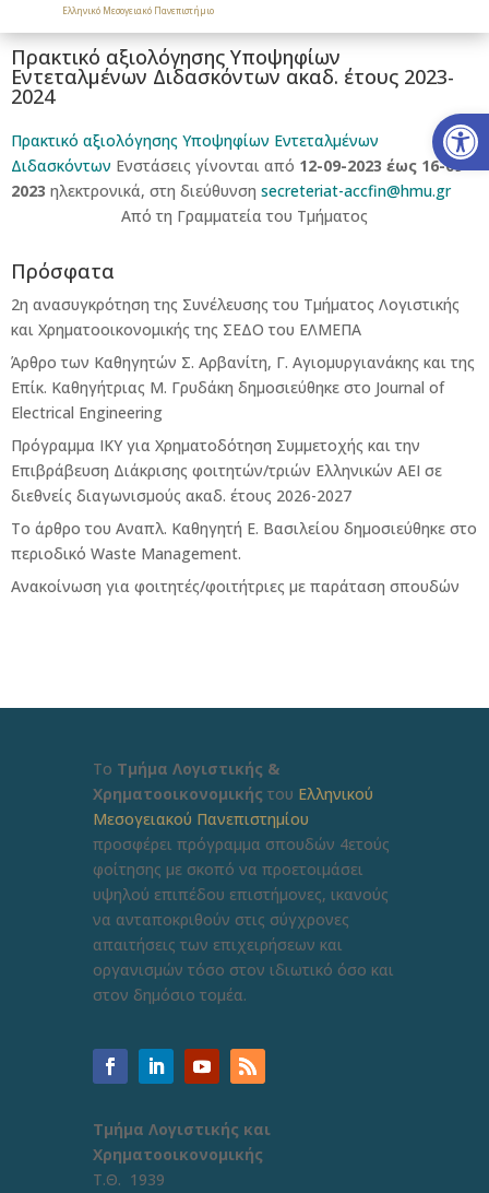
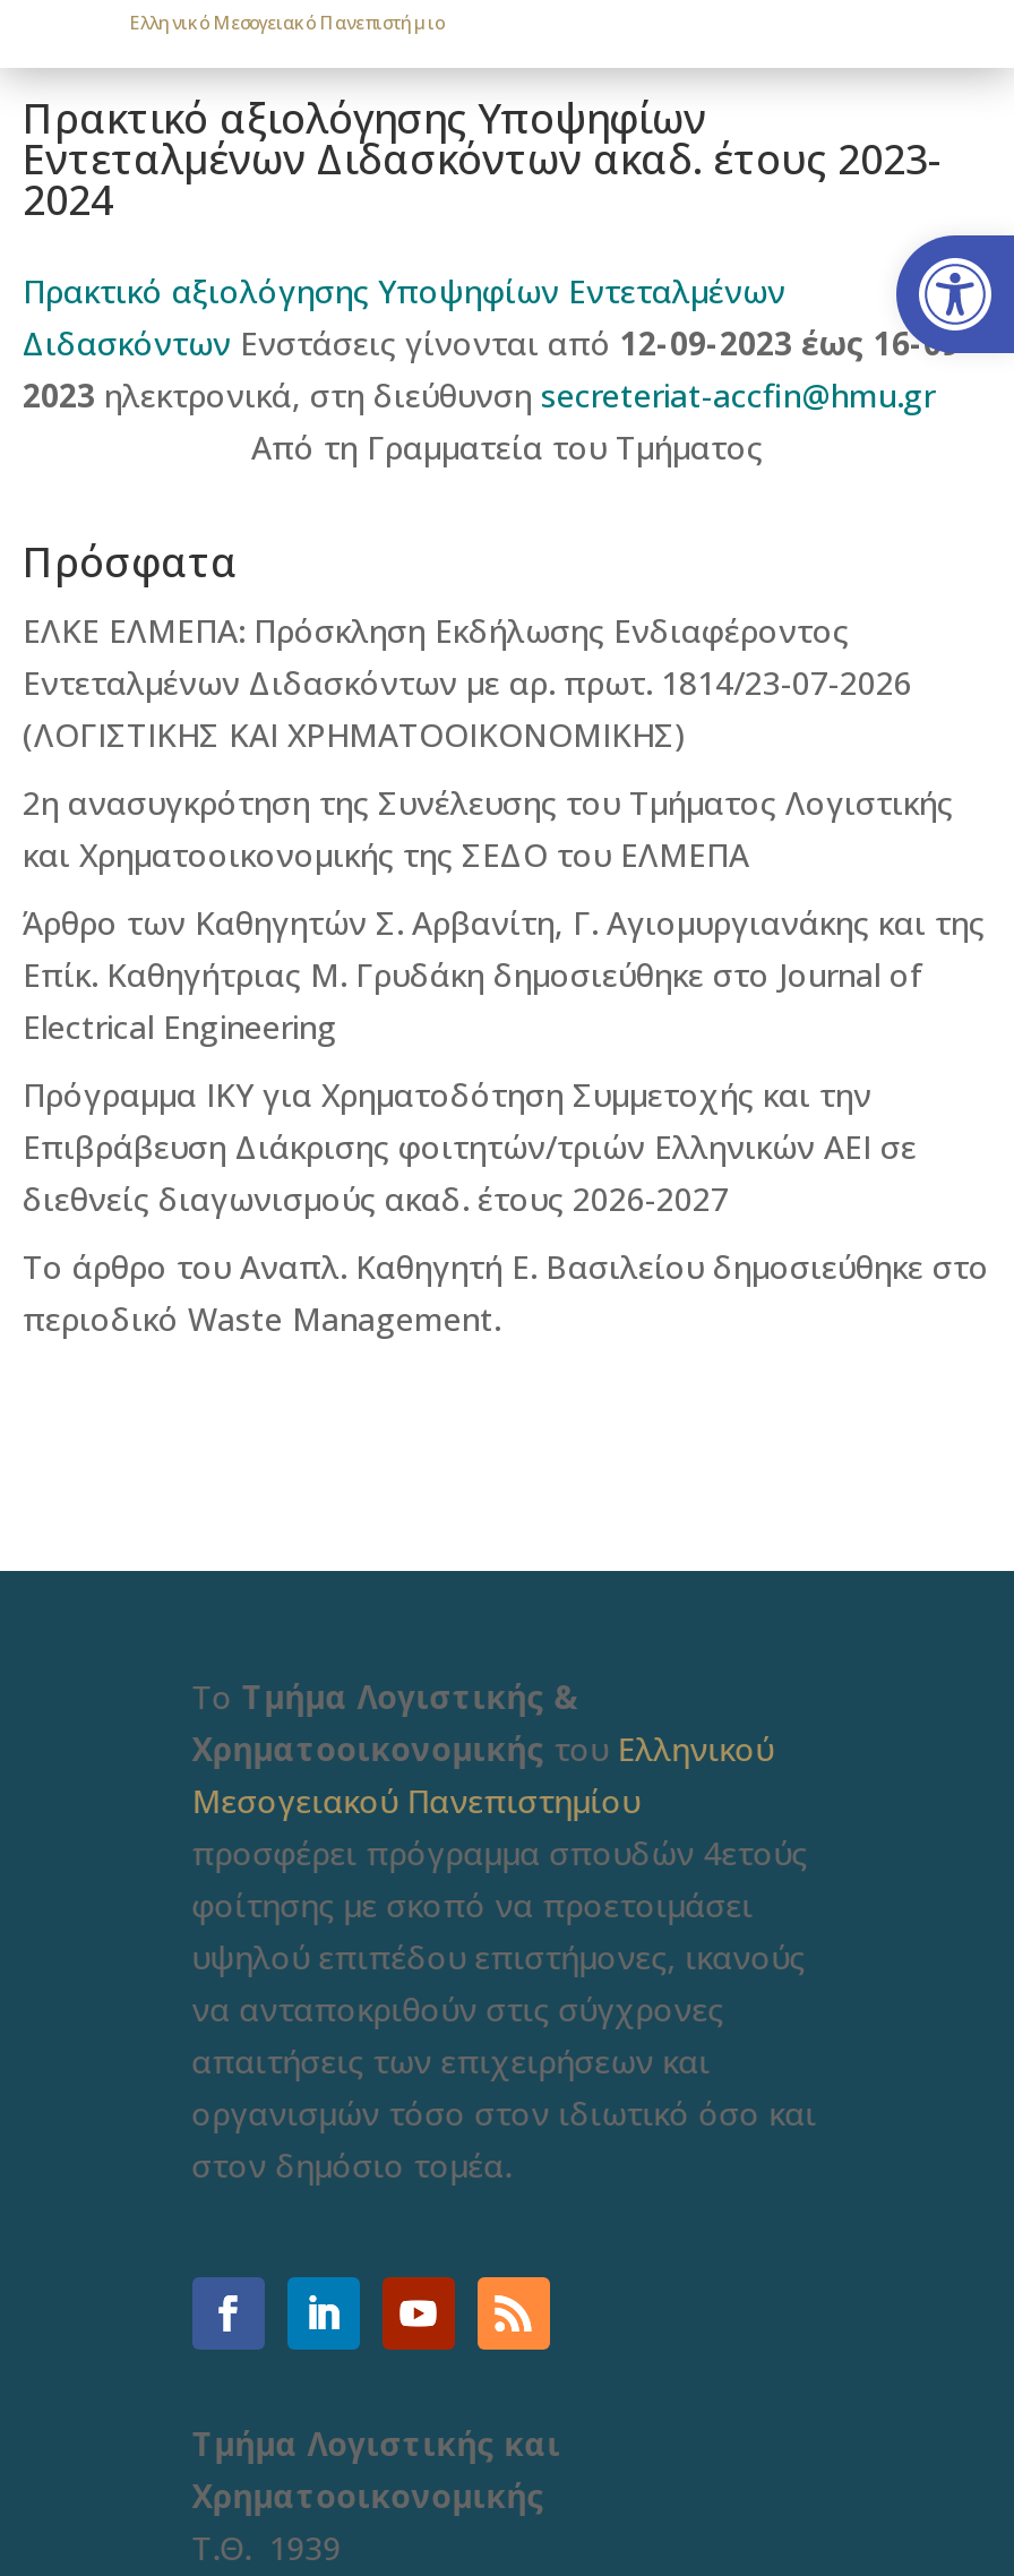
none -> [23,609,912,756] ΕΛΚΕ ΕΛΜΕΠΑ: Πρόσκληση Εκδήλωσης Ενδιαφέροντος | Εντεταλμένων Διδασκόντων με αρ. πρωτ. 1814/23-07-2026 | (ΛΟΓΙΣΤΙΚΗΣ ΚΑΙ ΧΡΗΜΑΤΟΟΙΚΟΝΟΜΙΚΗΣ)
moved [11,294,477,564] -> [23,781,989,1340]: 2η ανασυγκρότηση της Συνέλευσης του Τμήματος Λογιστικής | και Χρηματοοικονομικής της ΣΕΔΟ του ΕΛΜΕΠΑ | Άρθρο των Καθηγητών Σ. Αρβανίτη, Γ. Αγιομυργιανάκης και της | ... | Το άρθρο του Αναπλ. Καθηγητή Ε. Βασιλείου δημοσιεύθηκε στο | περιοδικό Waste Management.
[11,576,460,596] Ανακοίνωση για φοιτητές/φοιτήτριες με παράταση σπουδών -> none

